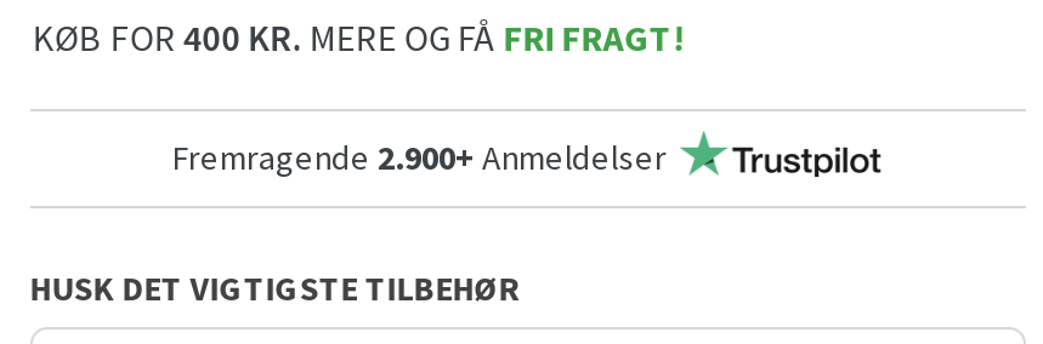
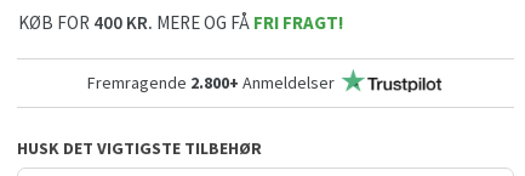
[171,134,667,178] Fremragende 2.900+ Anmeldelser -> [87,71,335,93] Fremragende 2.800+ Anmeldelser

